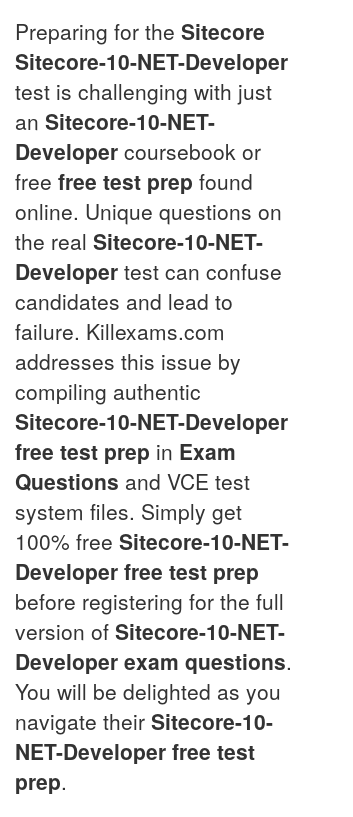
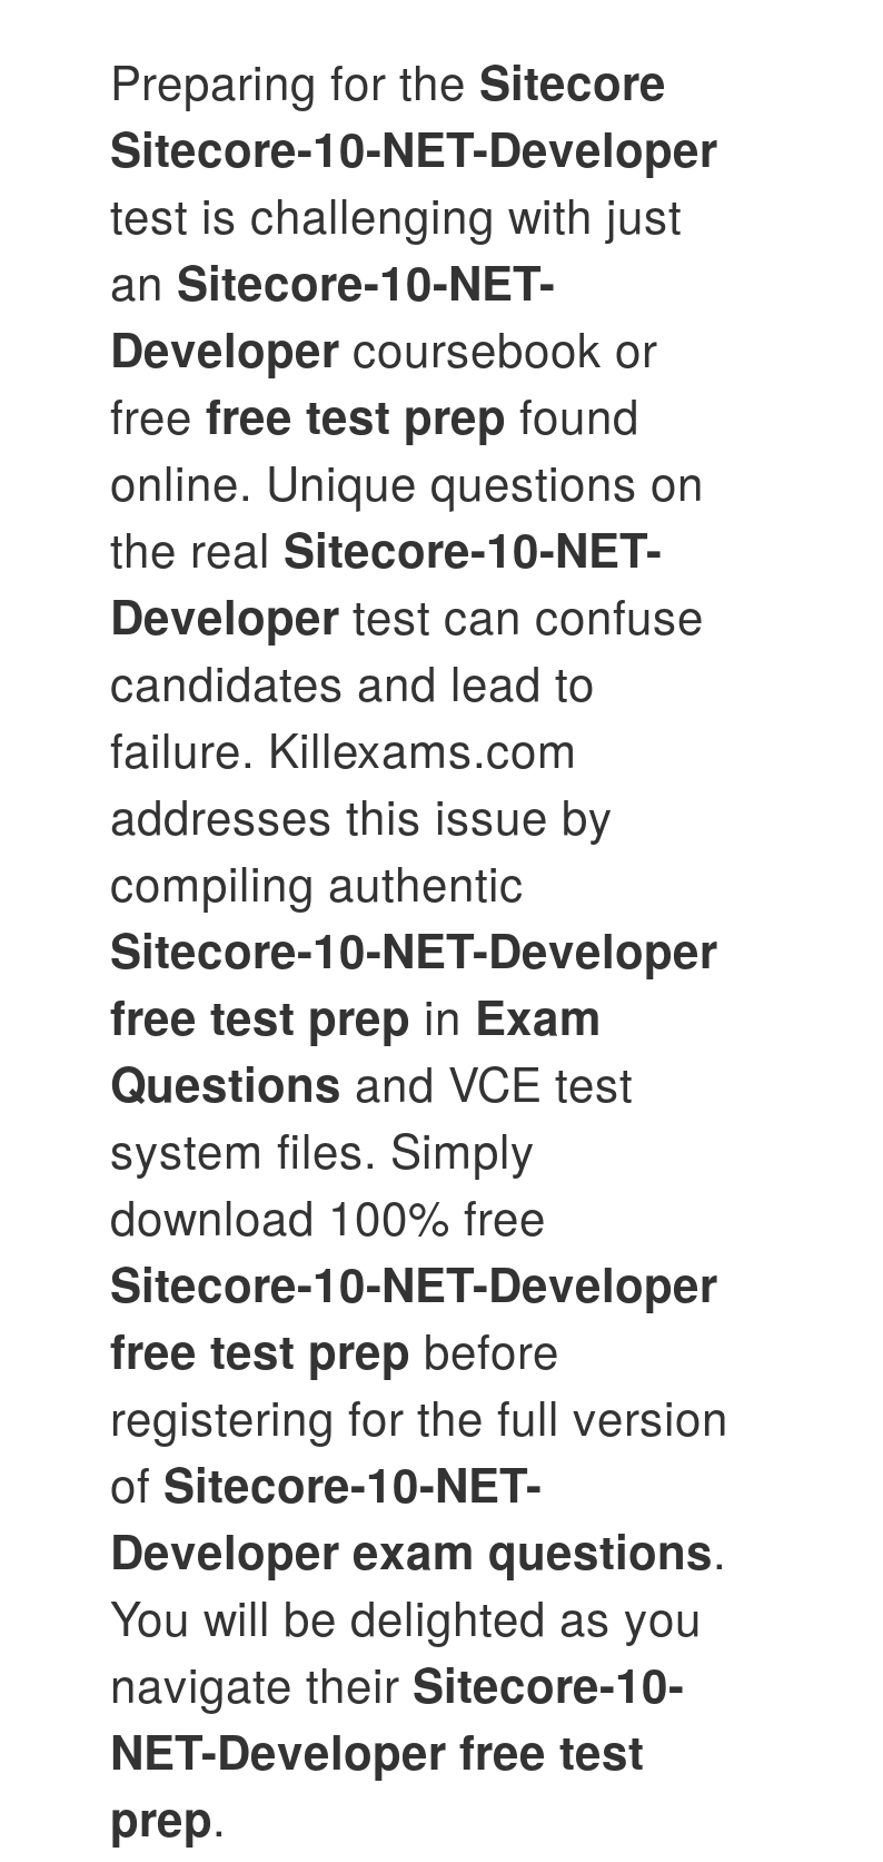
[15,496,289,646] system files. Simply get | 100% free Sitecore-10-NET- | Developer free test prep | before registering for the full | version of Sitecore-10-NET- -> [110,1115,728,1515] system files. Simply | download 100% free | Sitecore-10-NET-Developer | free test prep before | registering for the full version | ofSitecore-10-NET-

